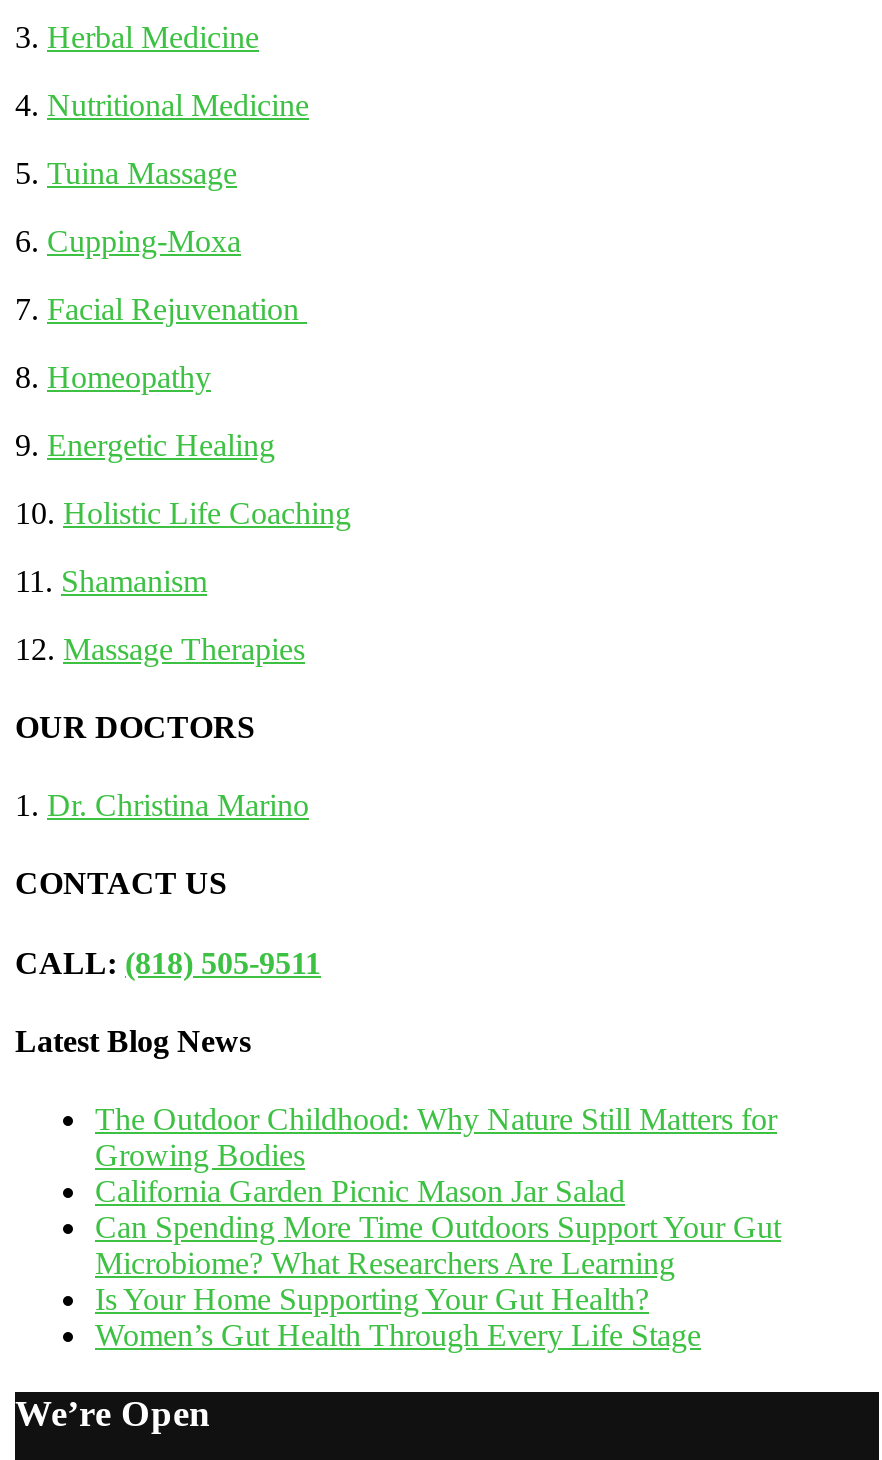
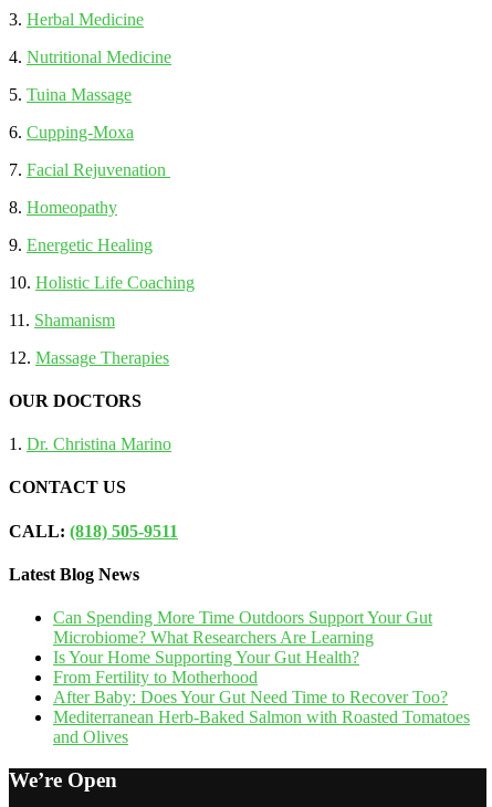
[95,1102,777,1208] The Outdoor Childhood: Why Nature Still Matters for | Growing Bodies | California Garden Picnic Mason Jar Salad -> none
moved [95,1210,781,1316] -> [53,608,432,667]: Can Spending More Time Outdoors Support Your Gut | Microbiome? What Researchers Are Learning | Is Your Home Supporting Your Gut Health?
[95,1318,701,1352] Women’s Gut Health Through Every Life Stage -> [53,668,470,746] From Fertility to Motherhood | After Baby: Does Your Gut Need Time to Recover Too? | Mediterranean Herb-Baked Salmon with Roasted Tomatoes | and Olives

